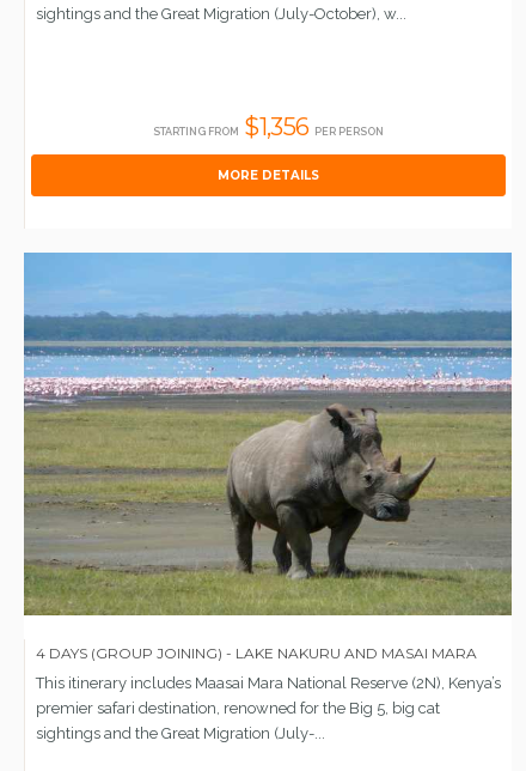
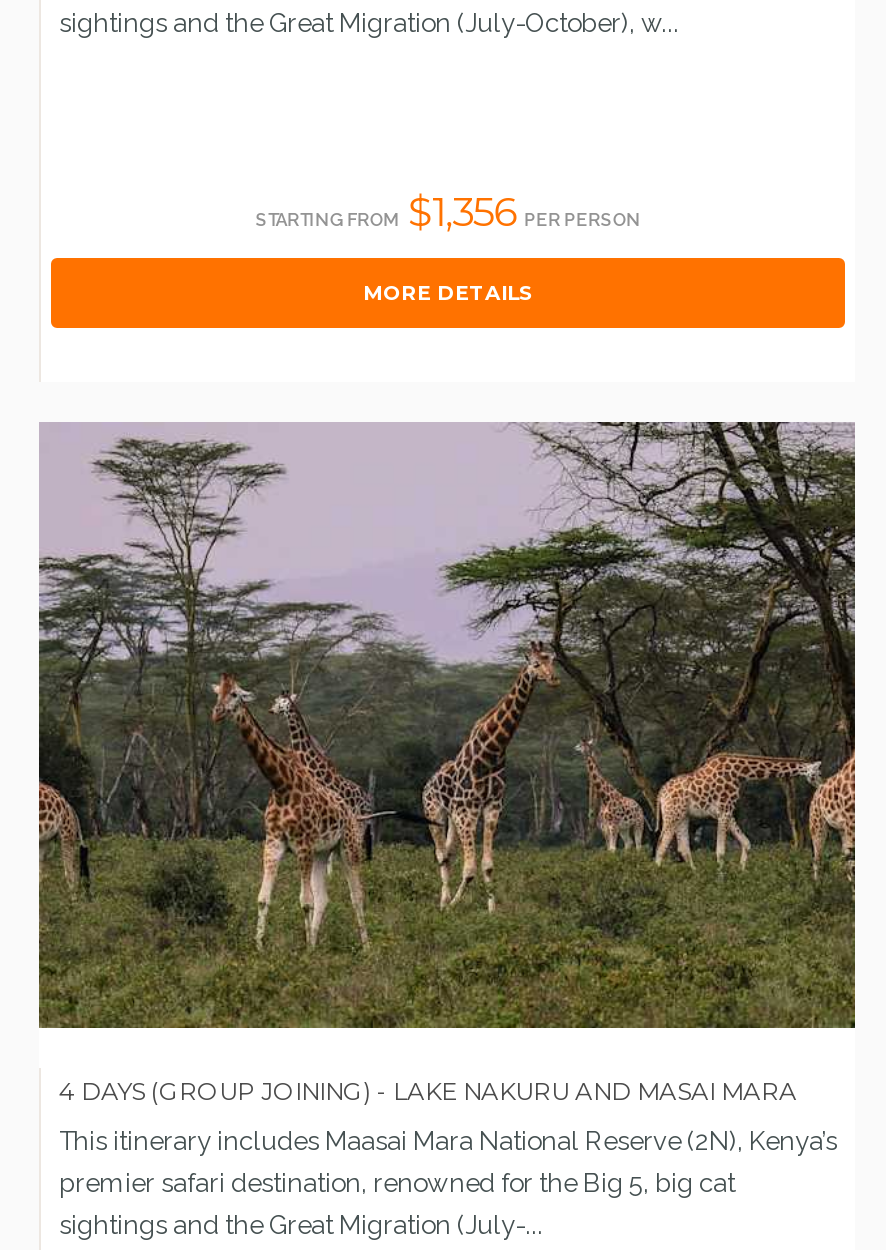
[23,251,513,615] [image] -> [37,420,857,1028] [image]

